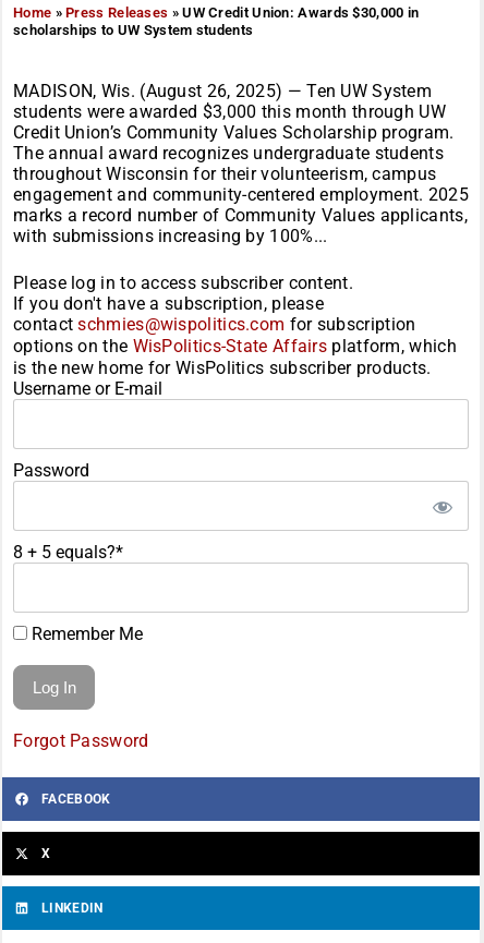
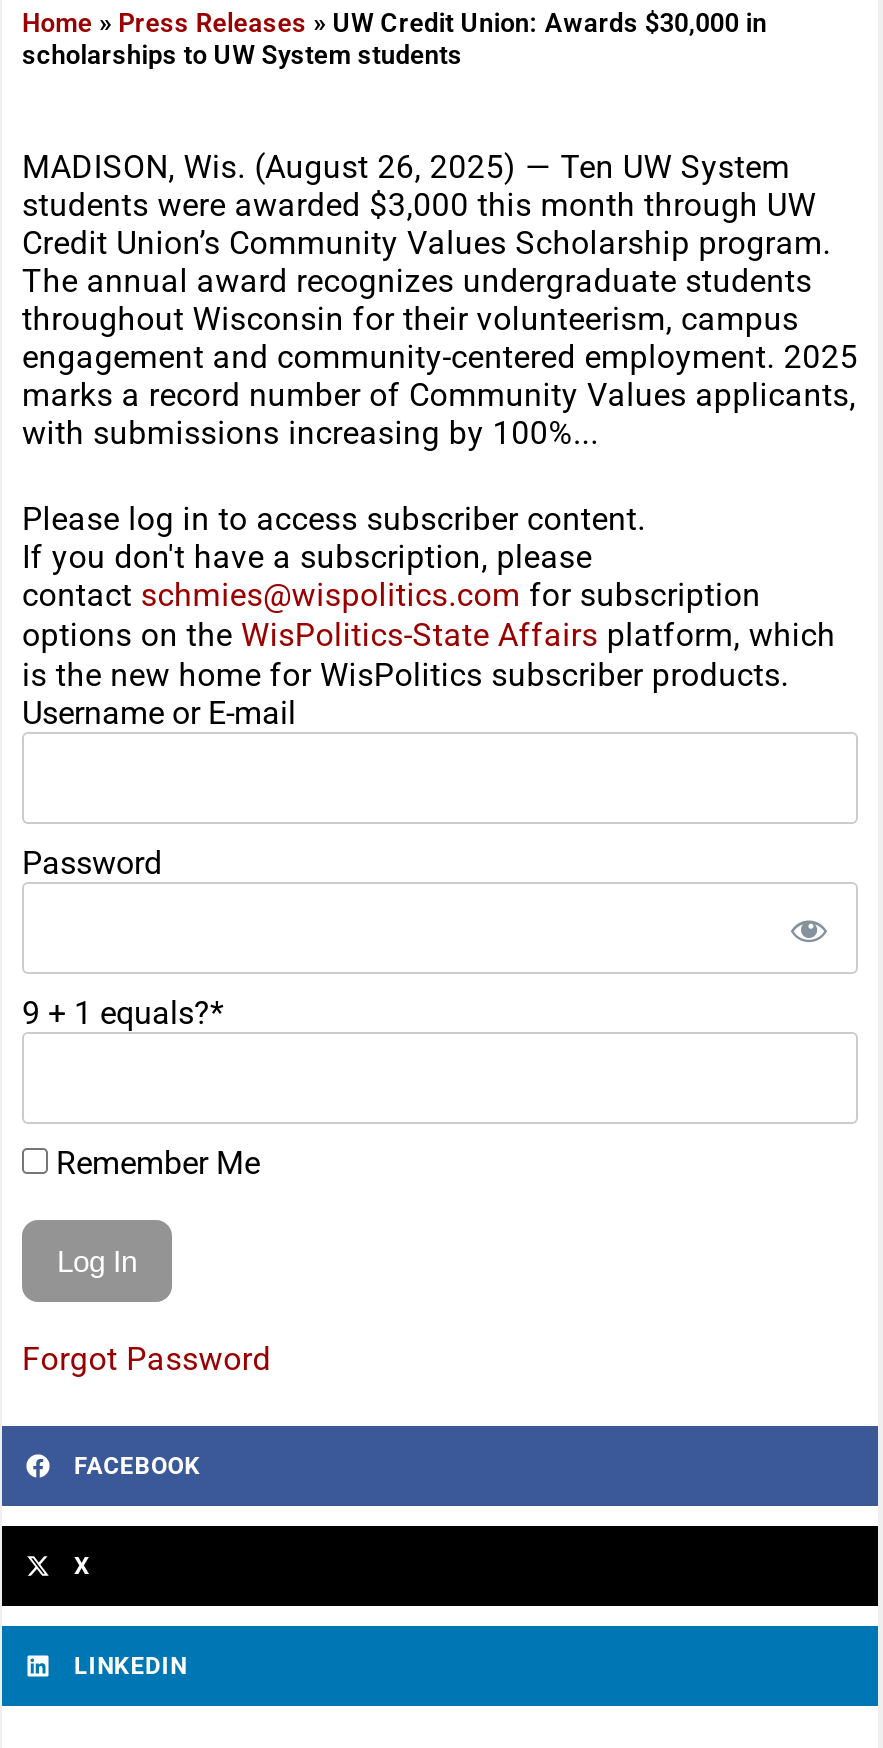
[13,542,123,563] 8 + 5 equals?* -> [22,994,224,1032] 9 + 1 equals?*

